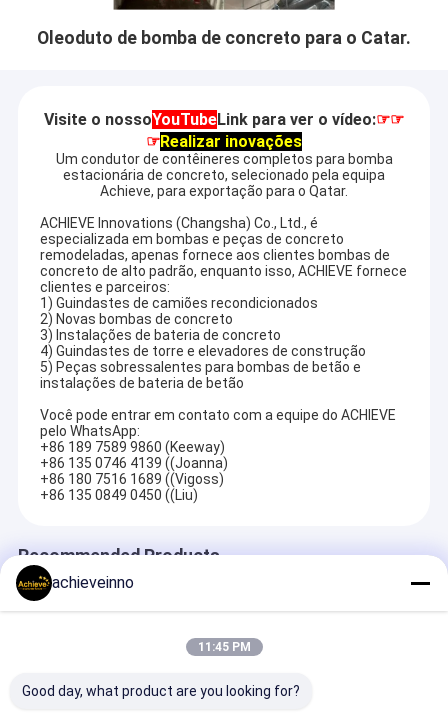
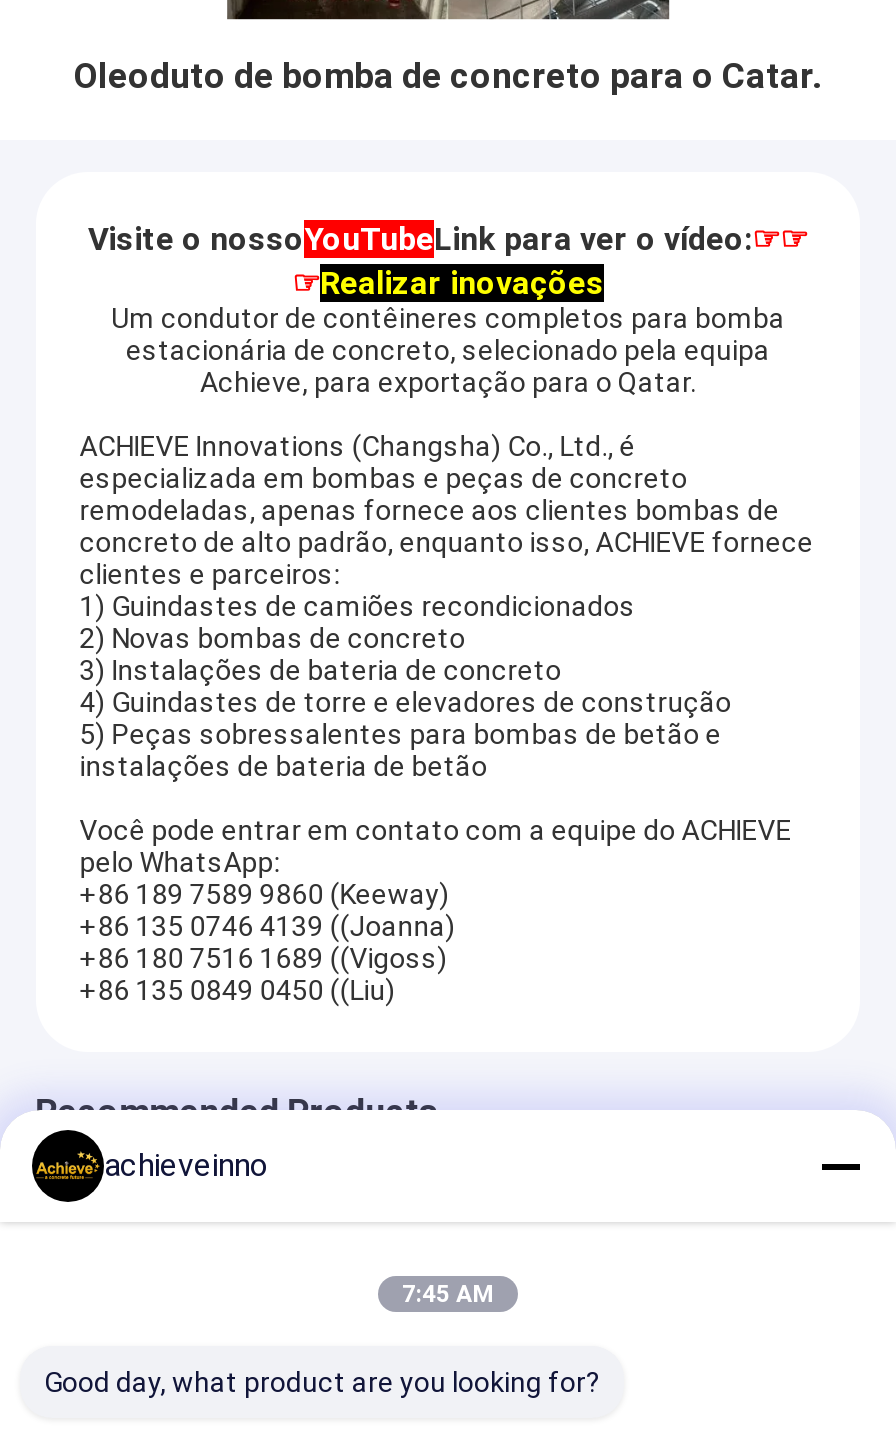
[197,640,250,654] 11:45 PM -> [402,1280,494,1308] 7:45 AM

